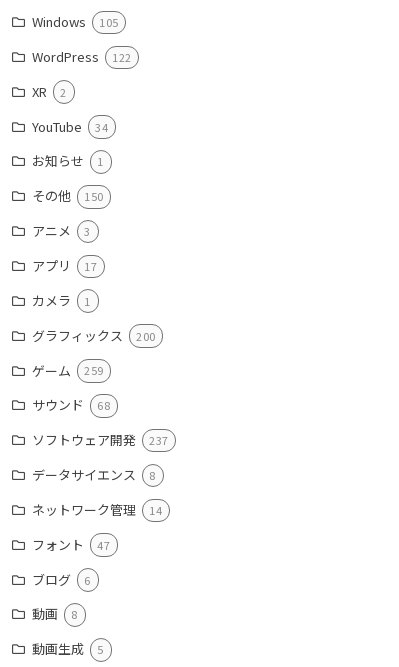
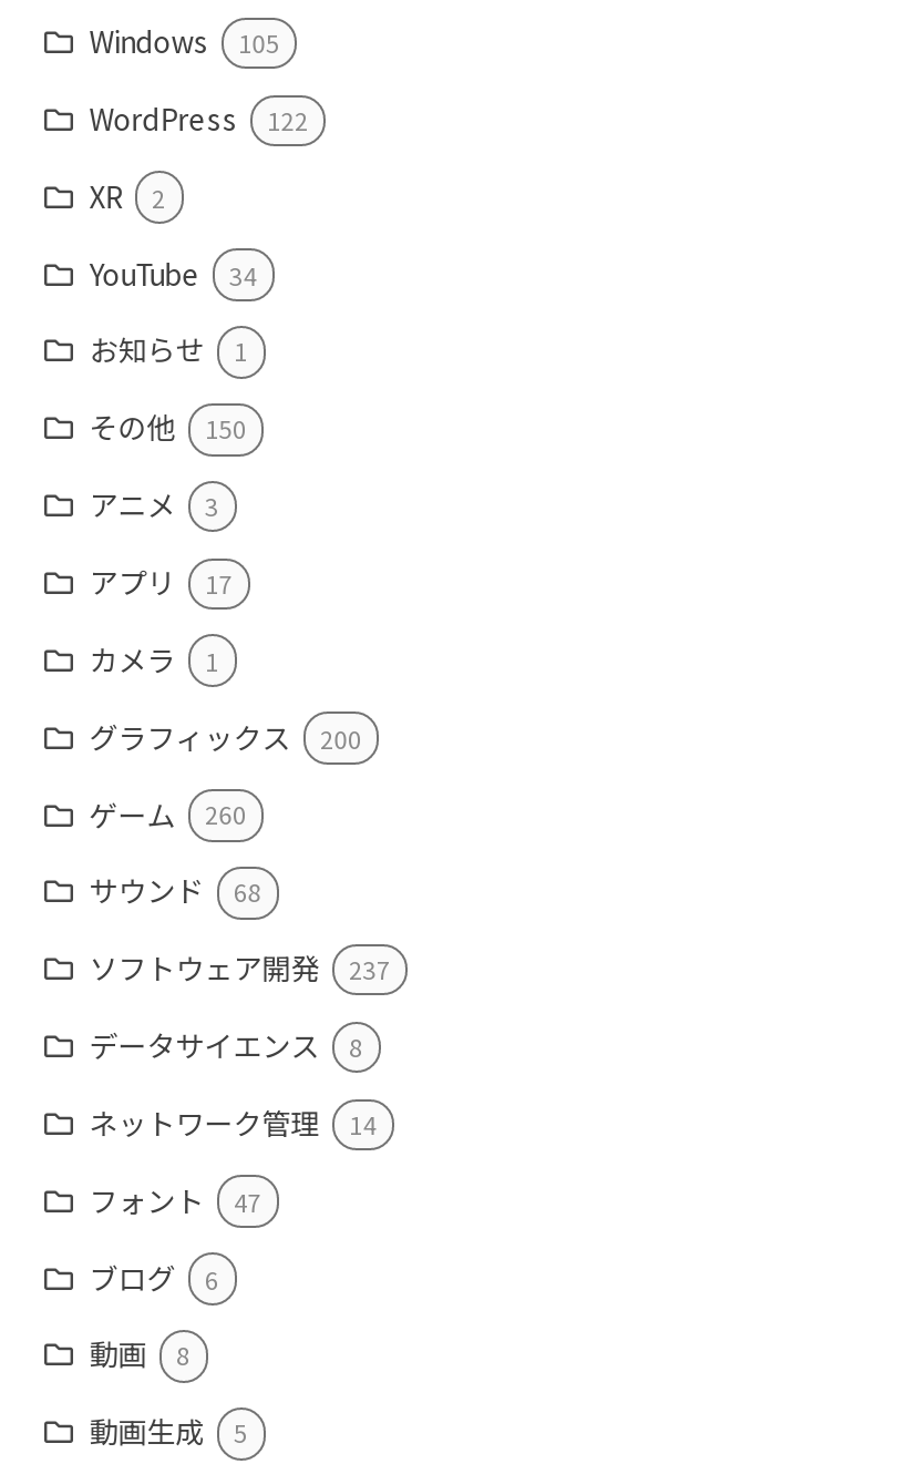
[32,360,103,379] ゲーム 259 -> [89,792,246,835] ゲーム 260

